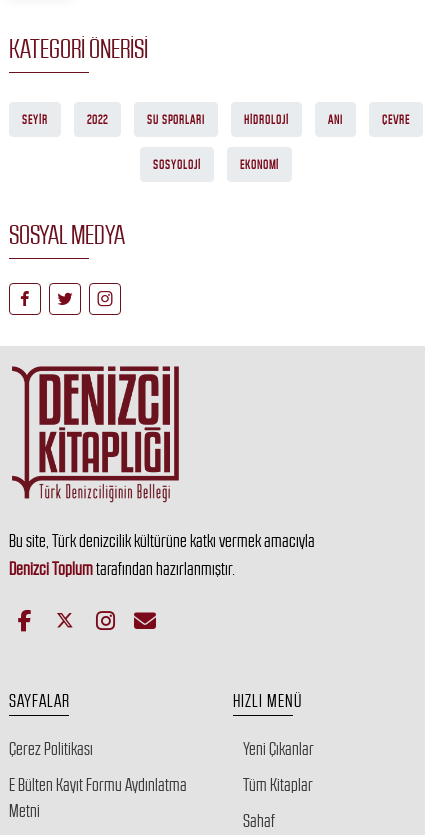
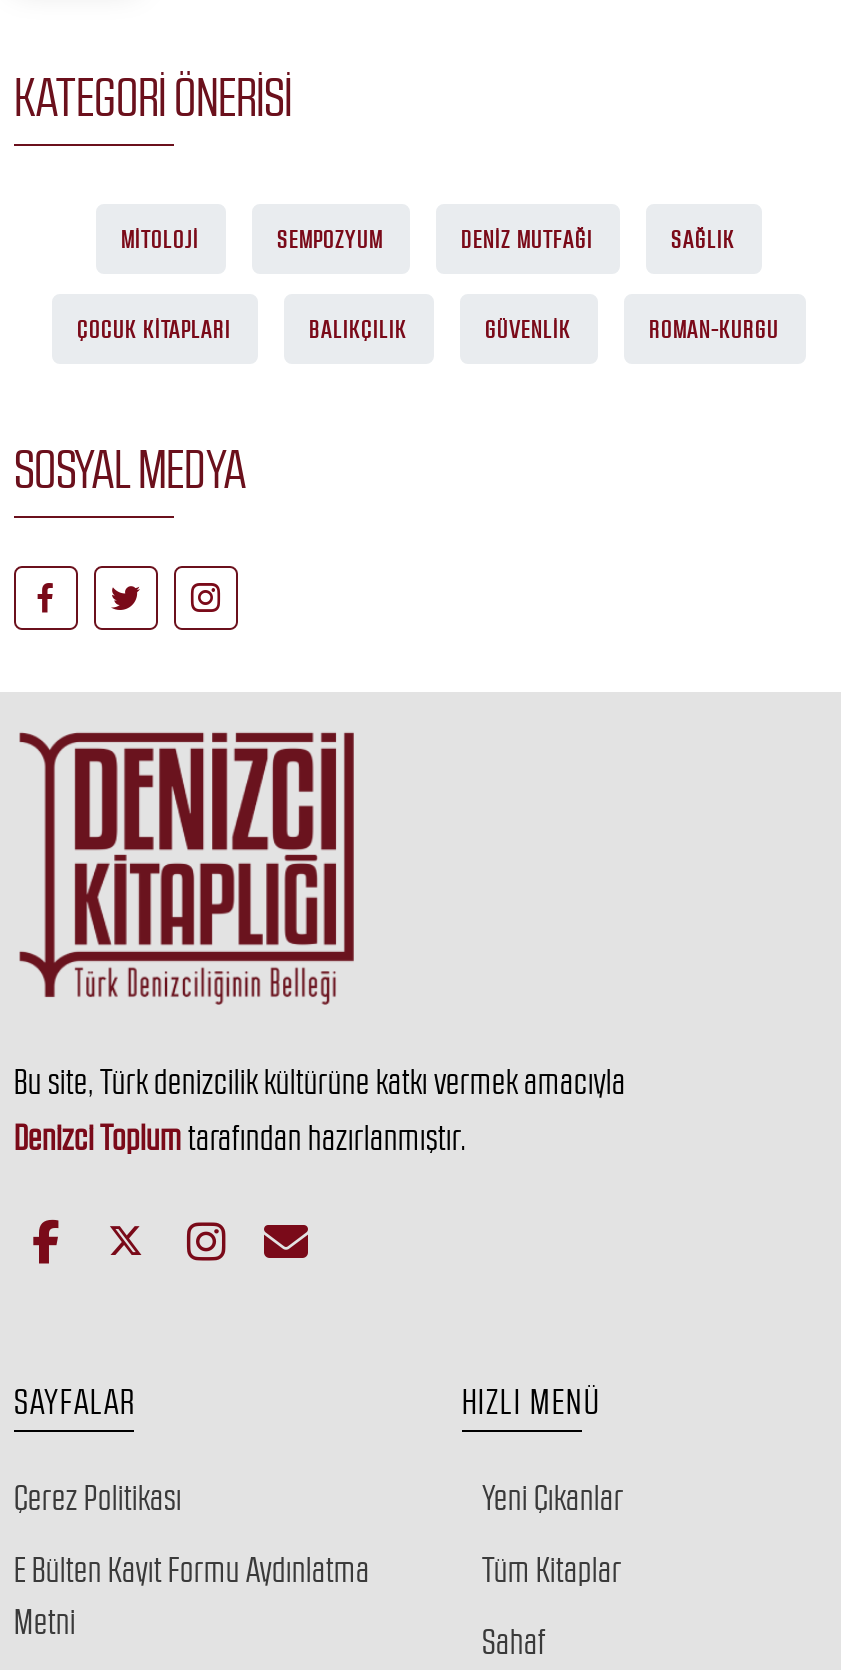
[22,113,410,127] SEYIR | 2022 | SU SPORLARI | HIDROLOJI | ANI | ÇEVRE -> [121,226,735,254] MITOLOJI | SEMPOZYUM | DENIZ MUTFAĞI | SAĞLIK
[153,158,279,172] SOSYOLOJI | EKONOMI -> [77,316,779,344] ÇOCUK KITAPLARI | BALIKÇILIK | GÜVENLIK | ROMAN-KURGU

